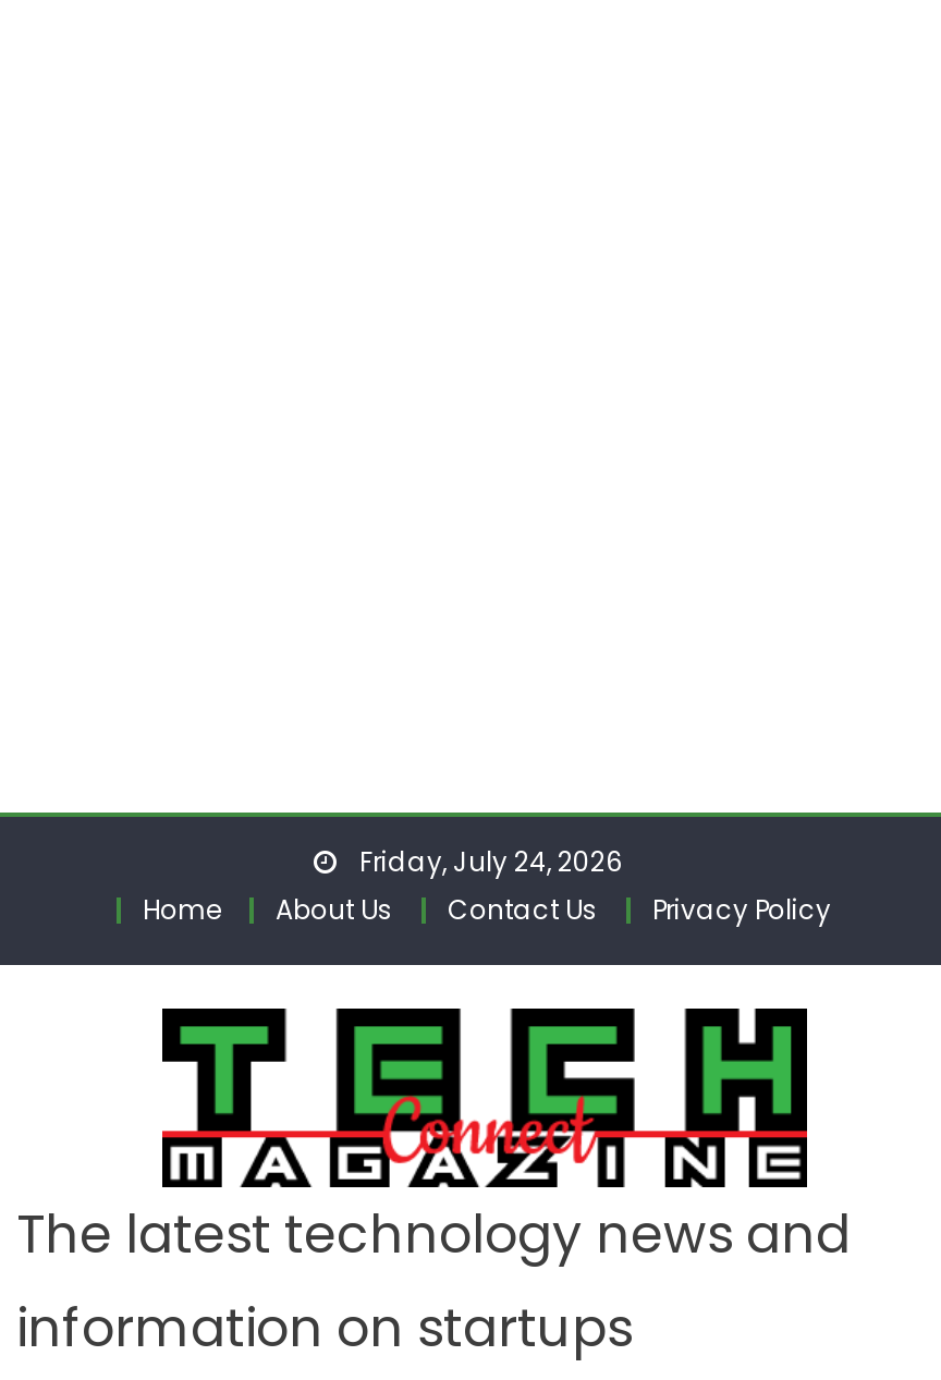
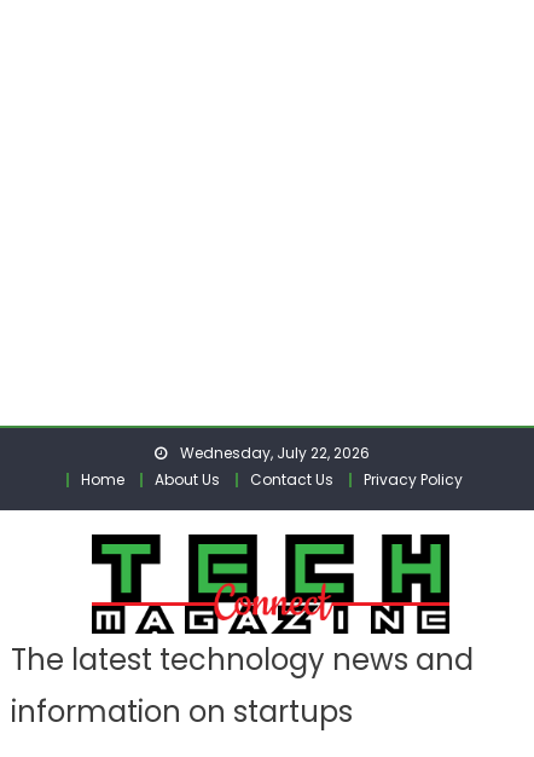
[353,843,623,880] Friday, July 24, 2026 -> [176,443,369,463] Wednesday, July 22, 2026

